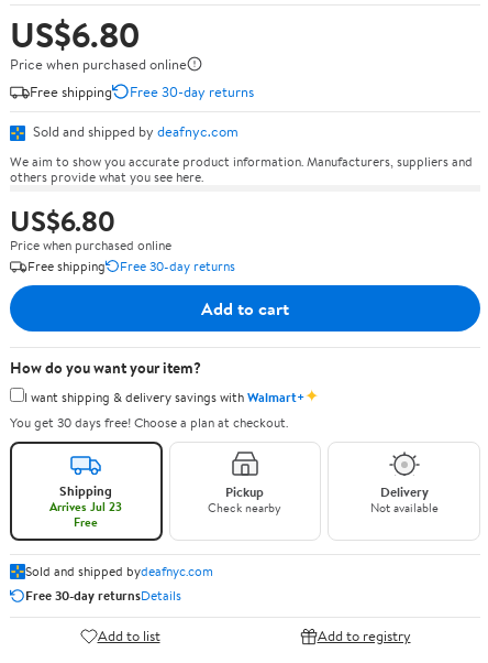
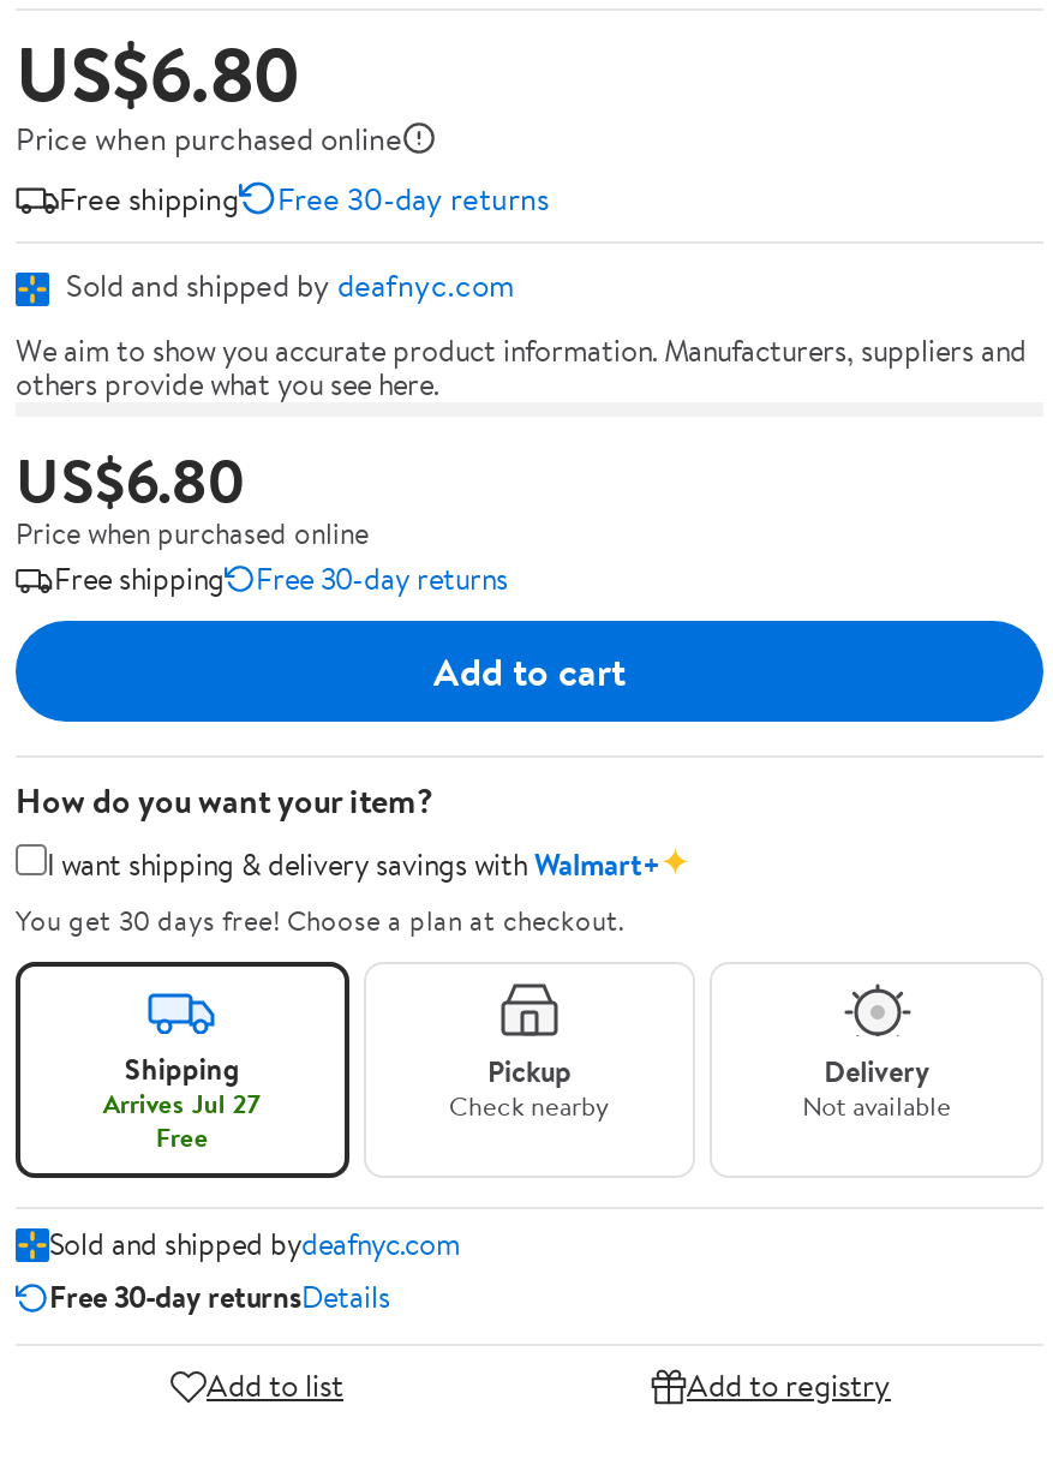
[50,498,122,515] Arrives Jul 23 -> [103,1084,261,1123] Arrives Jul 27

